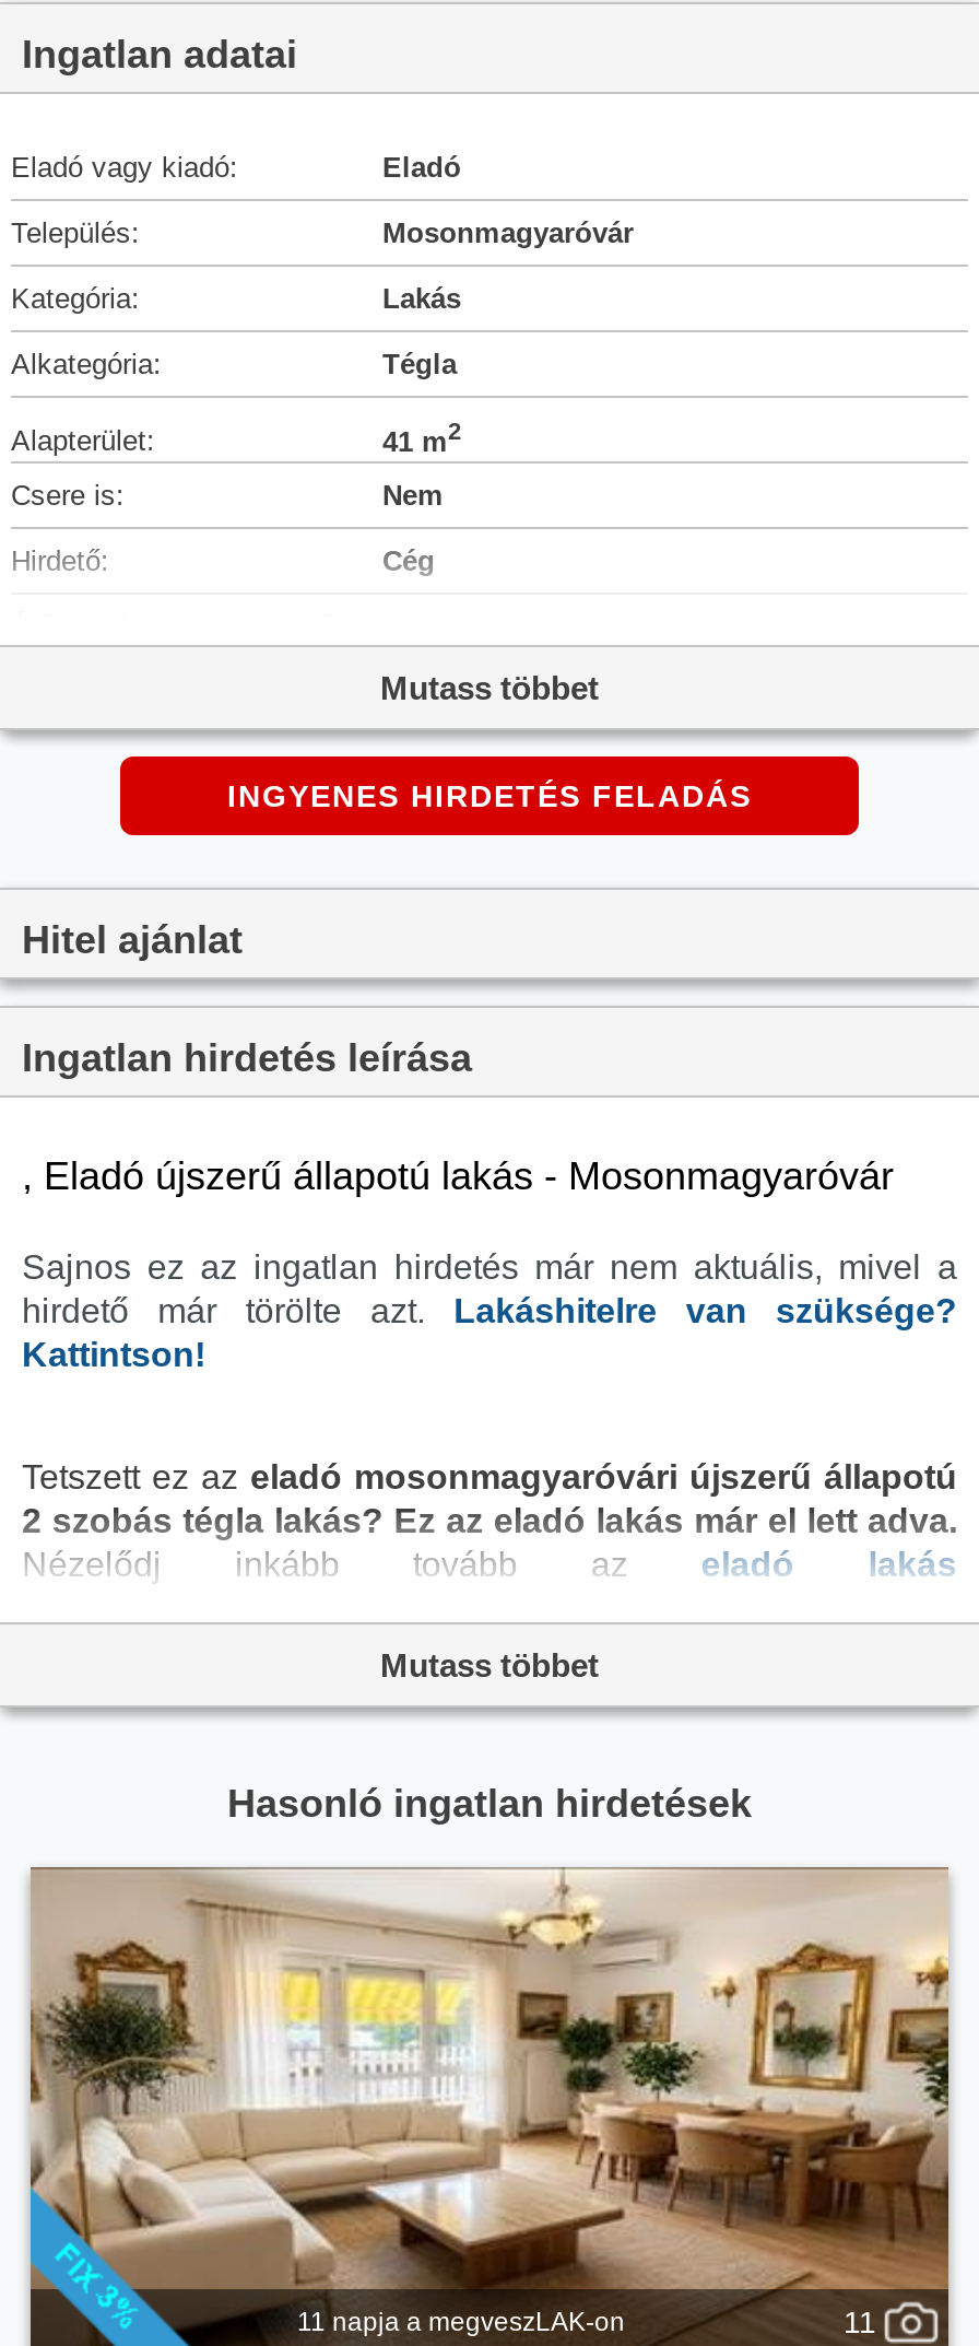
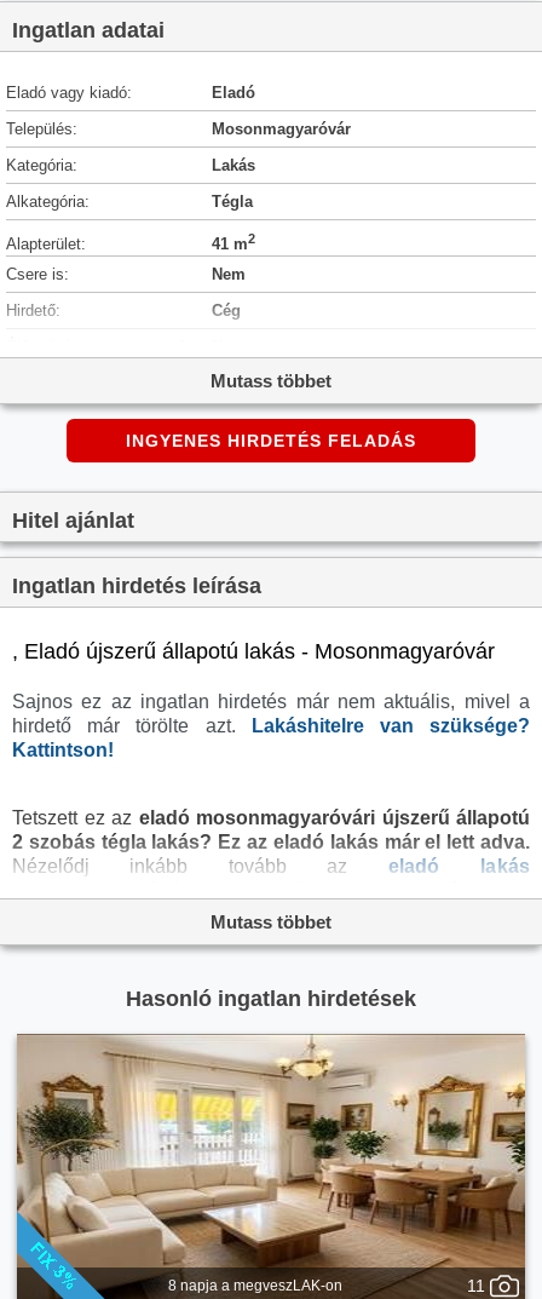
[297,2307,625,2338] 11 napja a megveszLAK-on -> [168,1277,342,1294] 8 napja a megveszLAK-on

